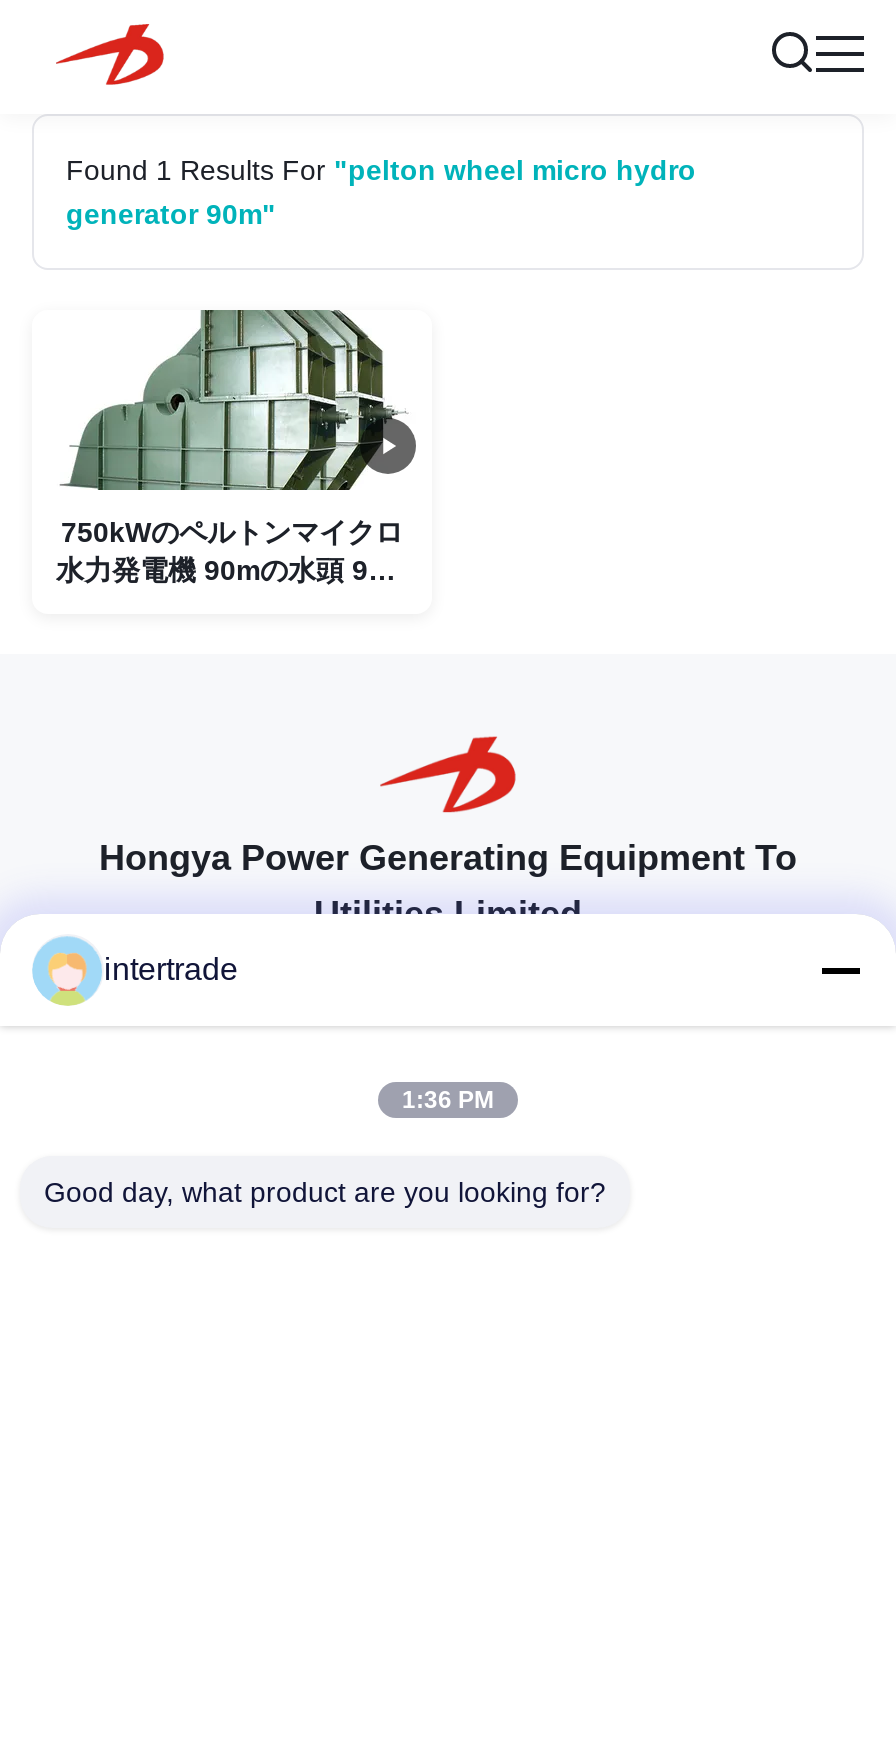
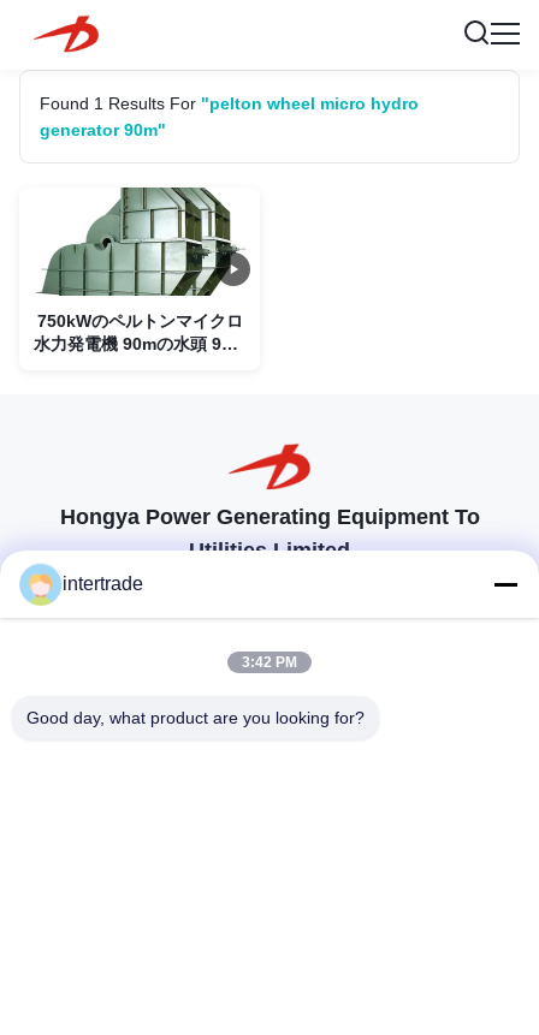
[402,1086,494,1114] 1:36 PM -> [242,654,297,671] 3:42 PM

